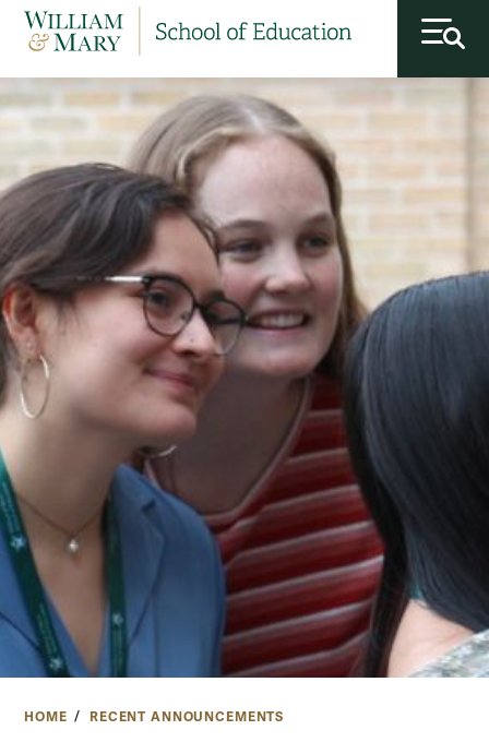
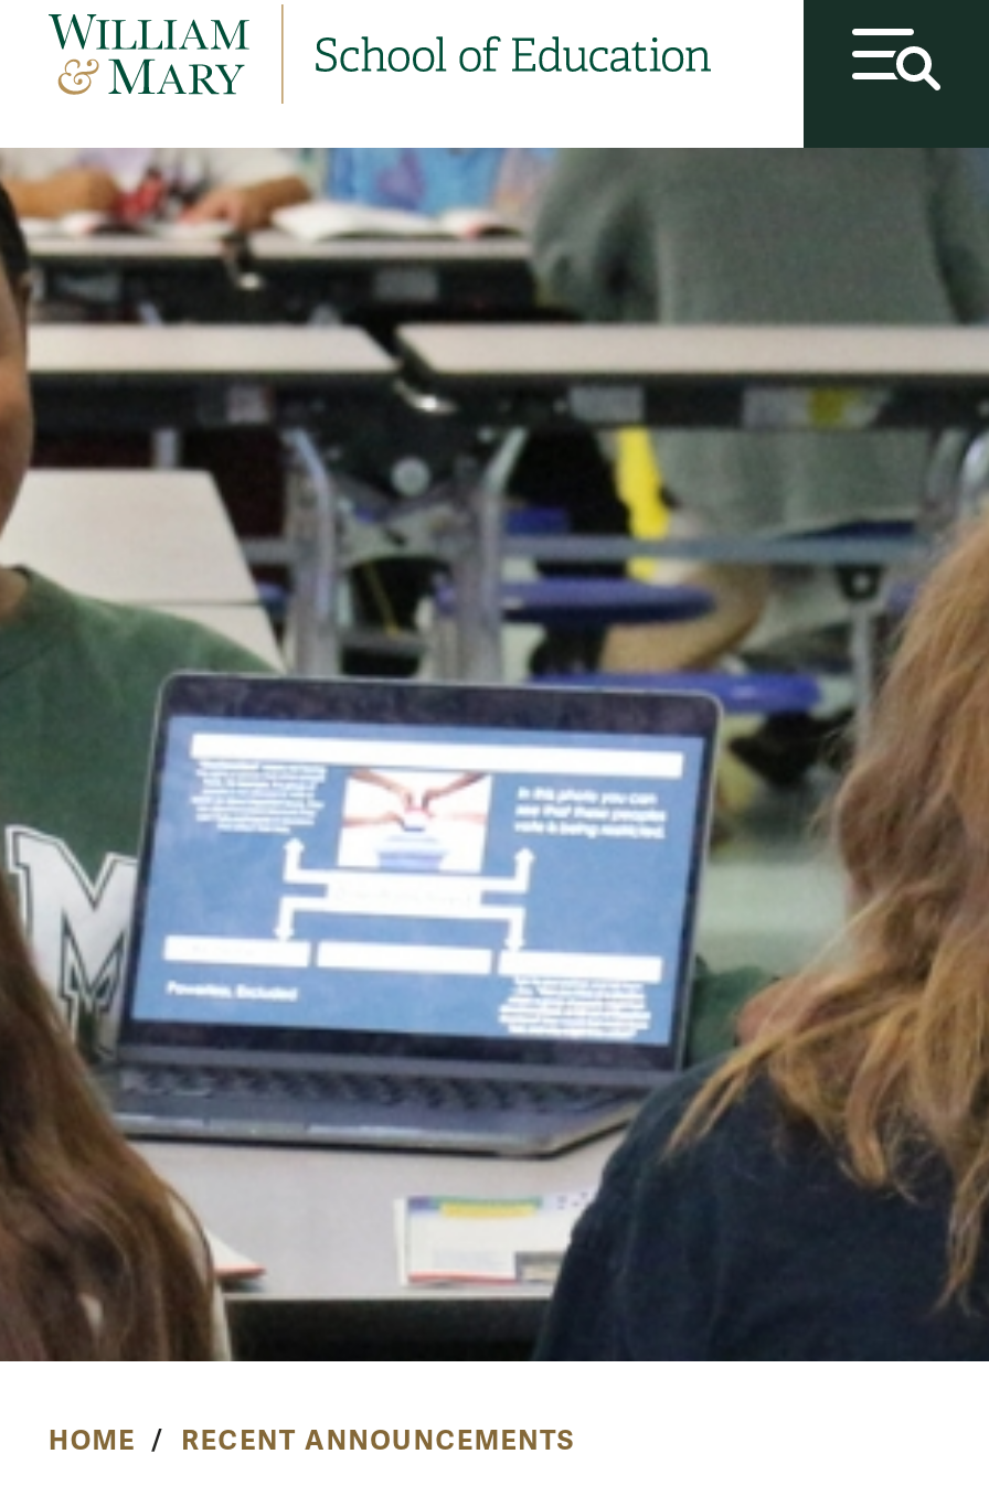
[3,76,486,679] [image] -> [7,146,982,1364] [image]

